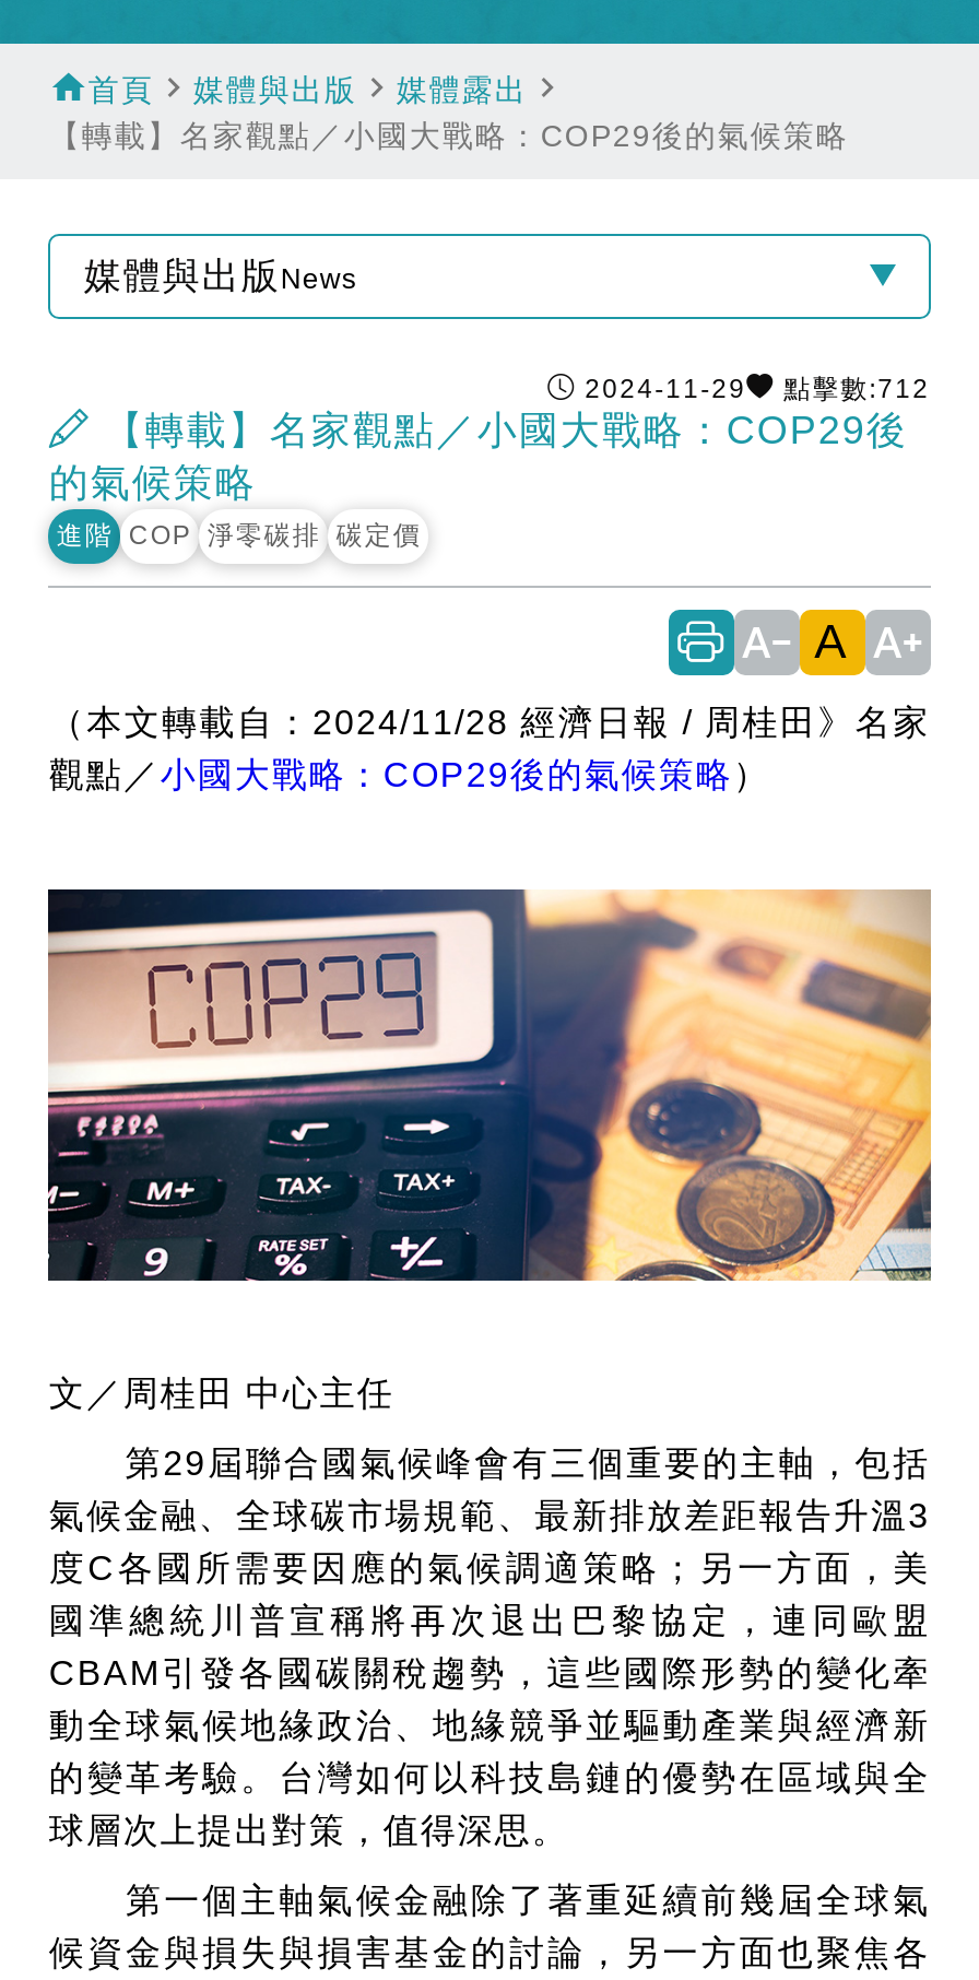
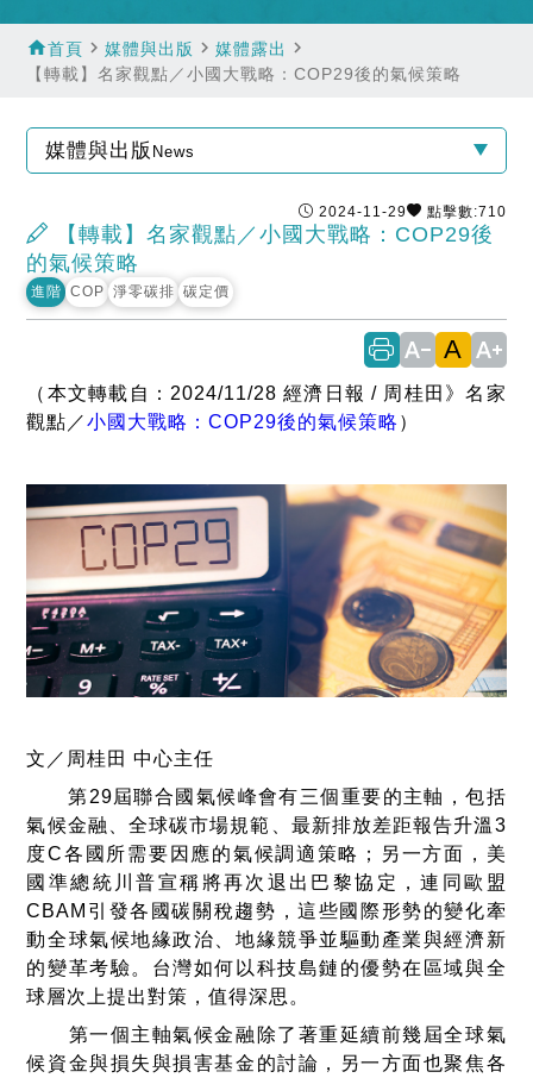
[576,373,930,403] 2024-11-29 點擊數:712 -> [314,203,506,220] 2024-11-29 點擊數:710

